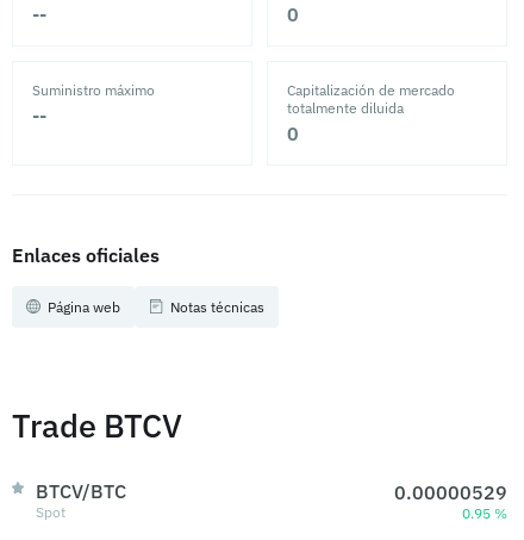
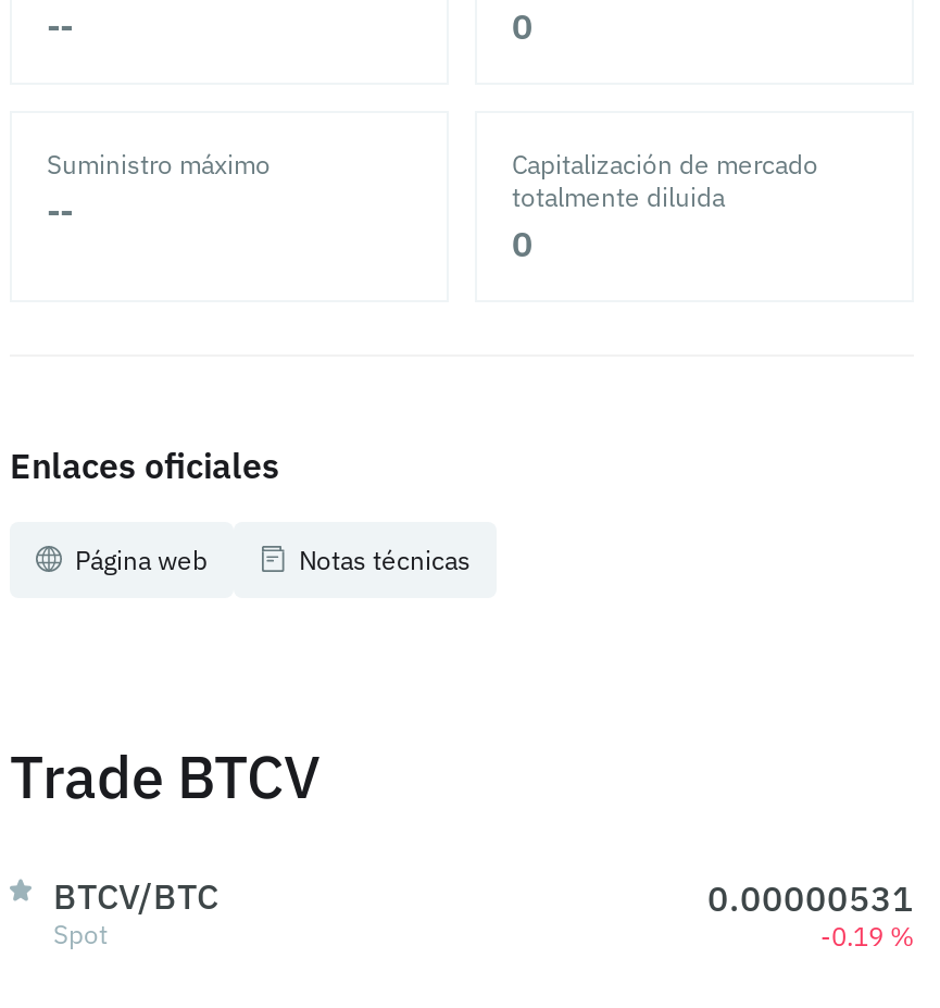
[394,480,507,504] 0.00000529 -> [707,876,914,920] 0.00000531
[462,504,507,522] 0.95 % -> [820,920,914,953] -0.19 %

